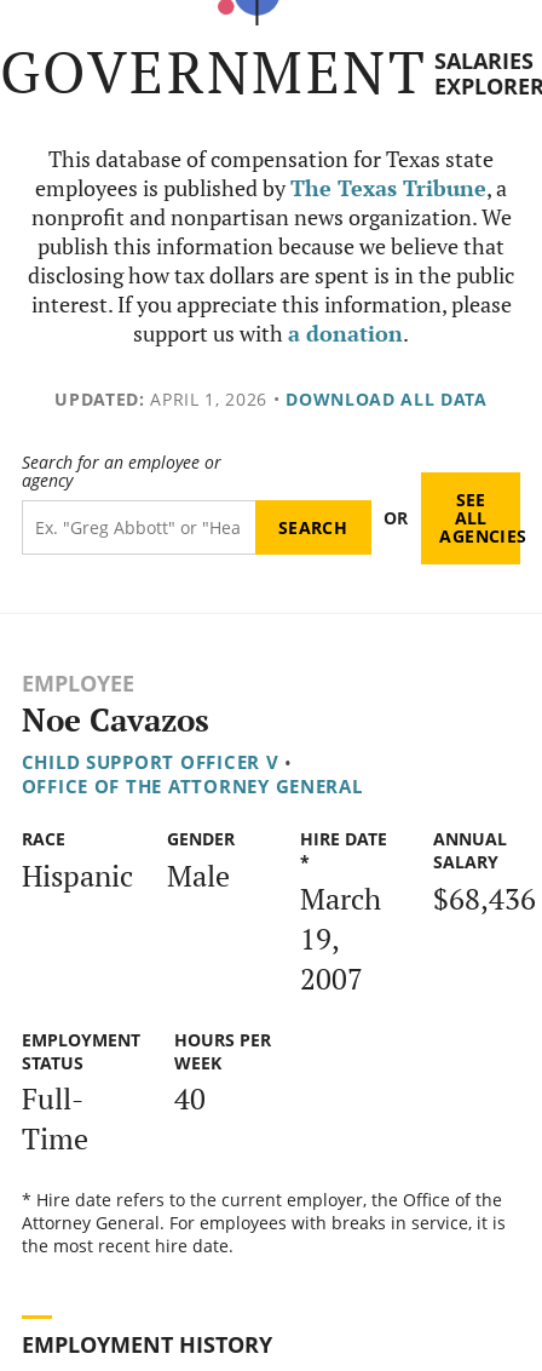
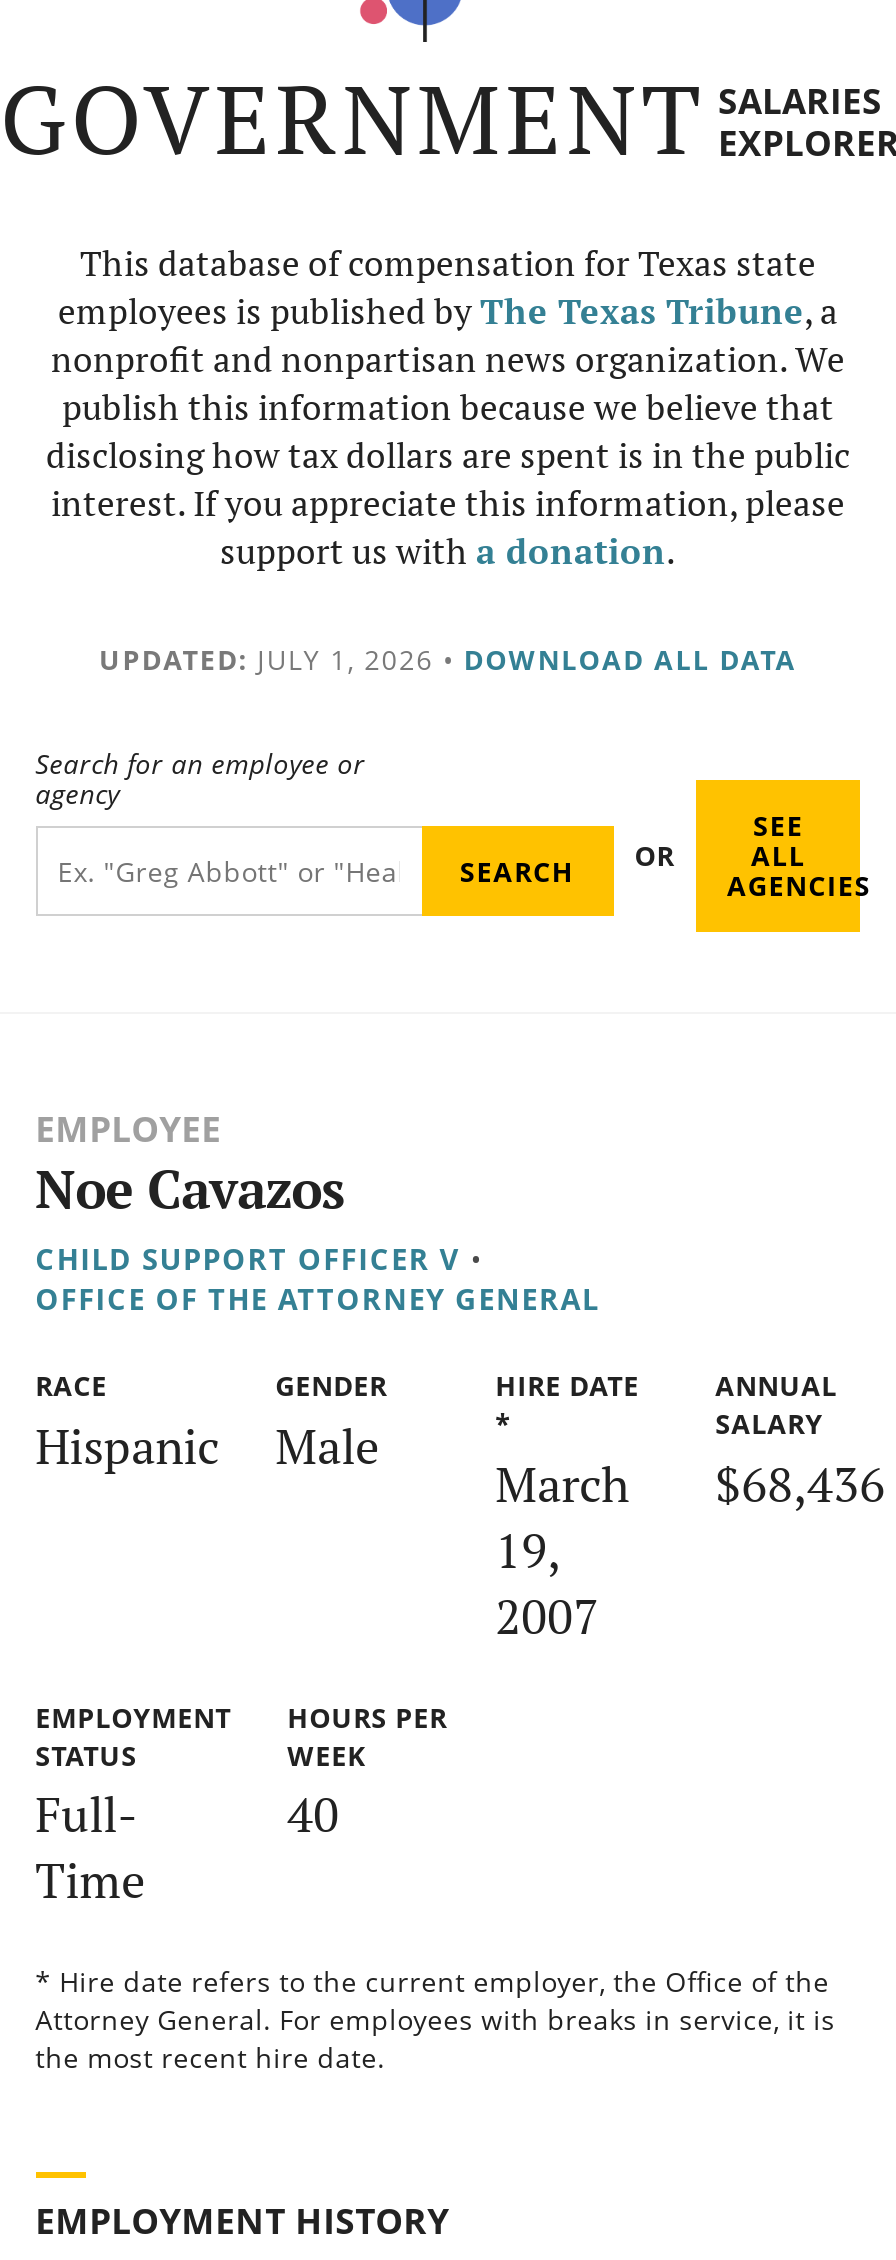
[55,388,487,411] UPDATED: APRIL 1, 2026 • DOWNLOAD ALL DATA -> [99,640,797,678] UPDATED: JULY 1, 2026 • DOWNLOAD ALL DATA

